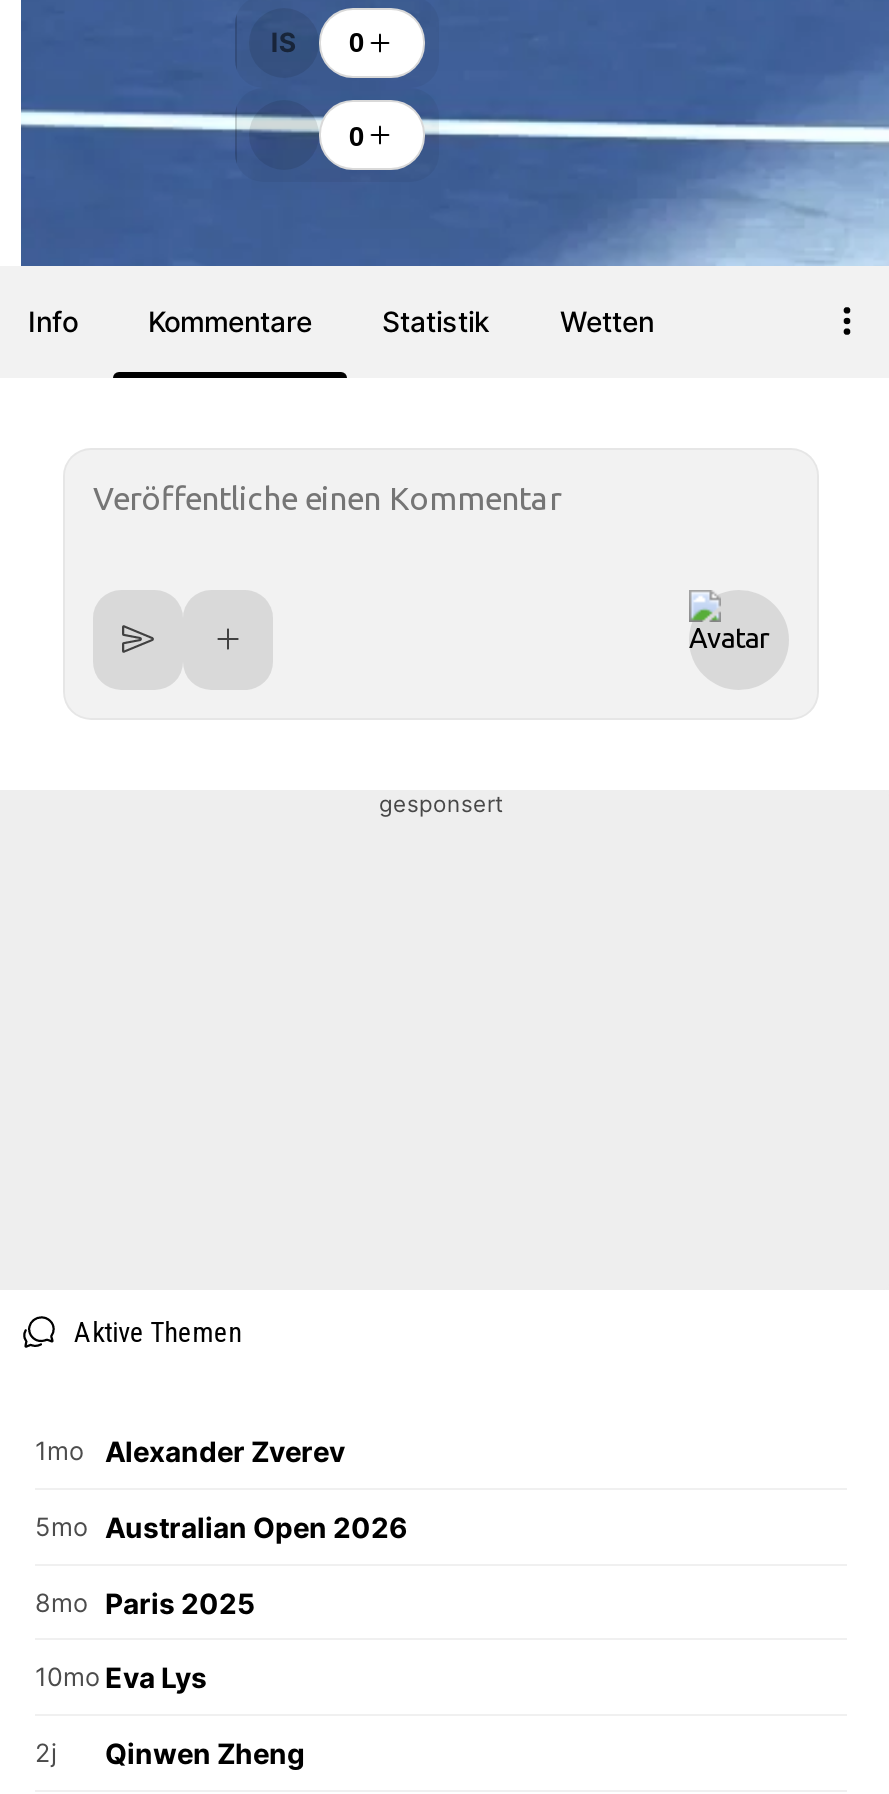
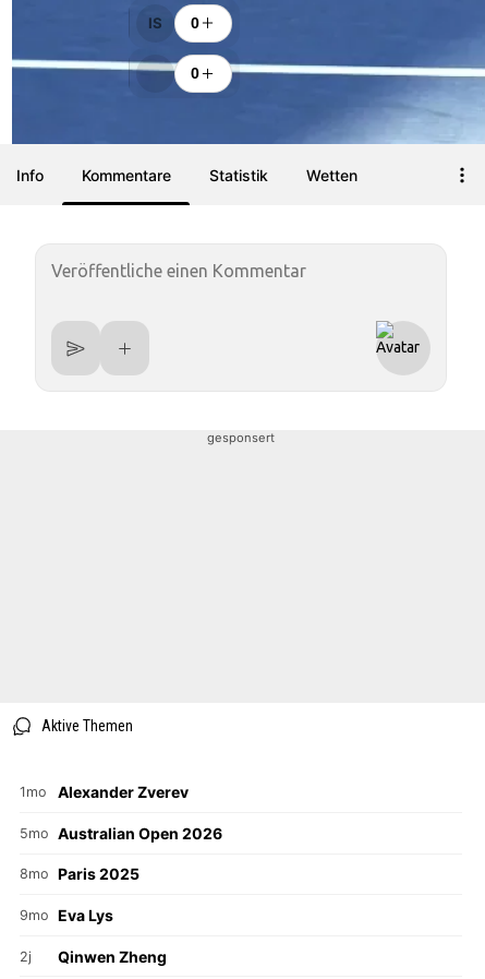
[35,1660,207,1694] 10mo Eva Lys -> [20,906,113,924] 9mo Eva Lys

